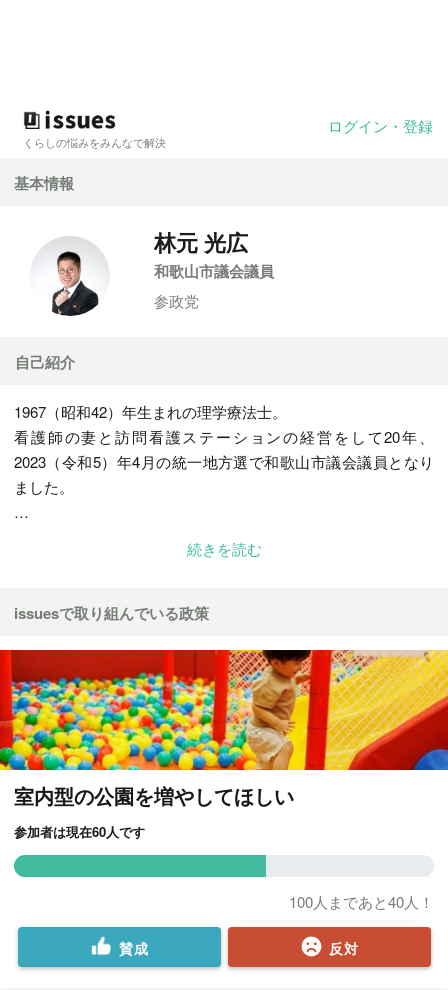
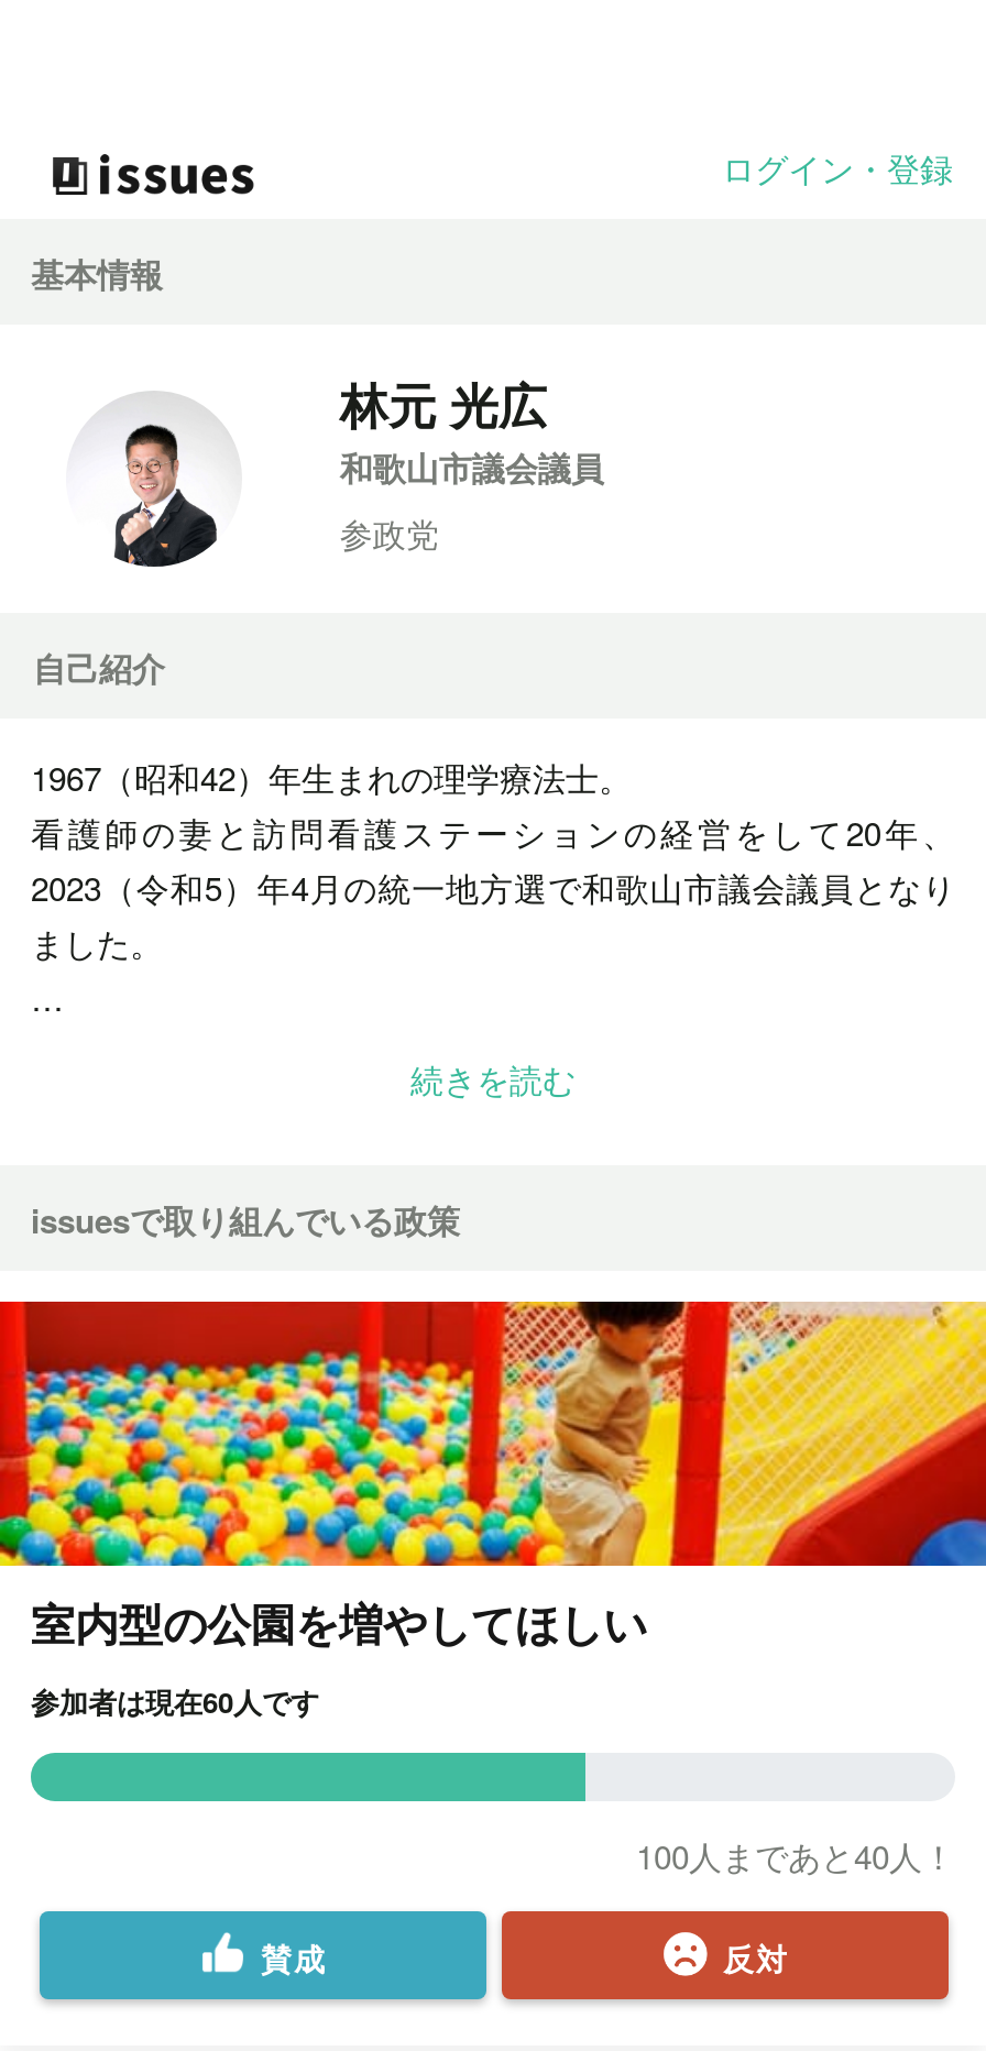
[23,134,166,150] くらしの悩みをみんなで解決 -> none

